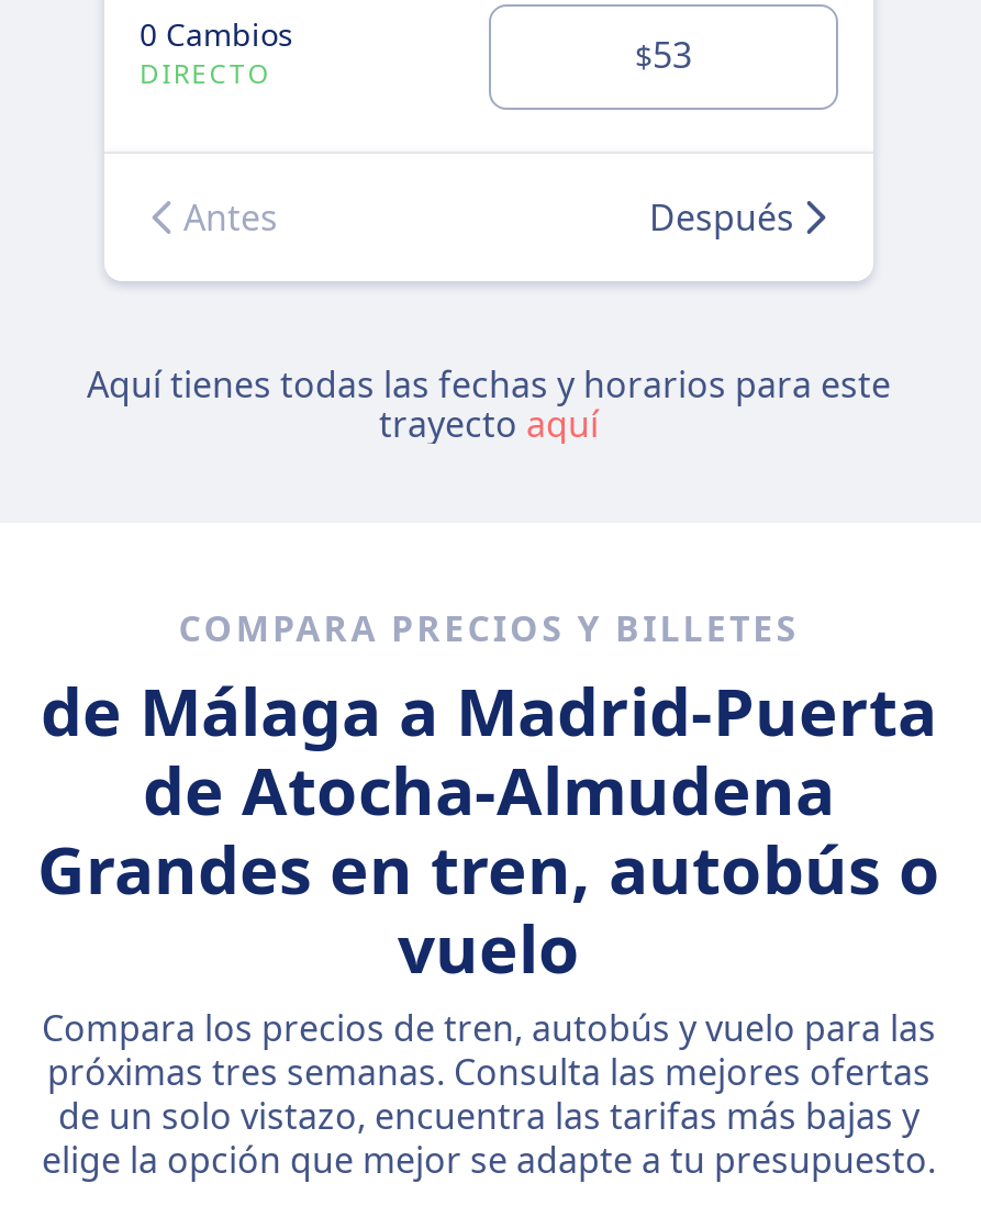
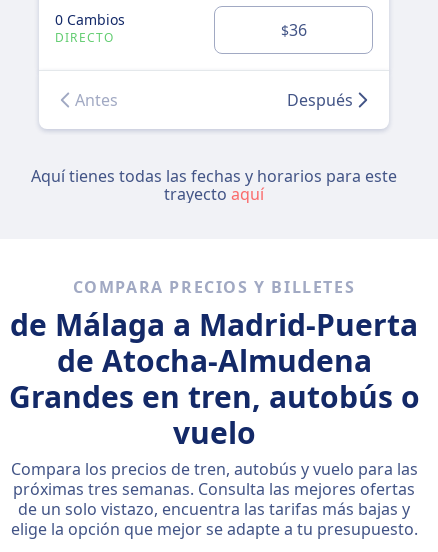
[635,31,692,79] $53 -> [280,18,306,40] $36

